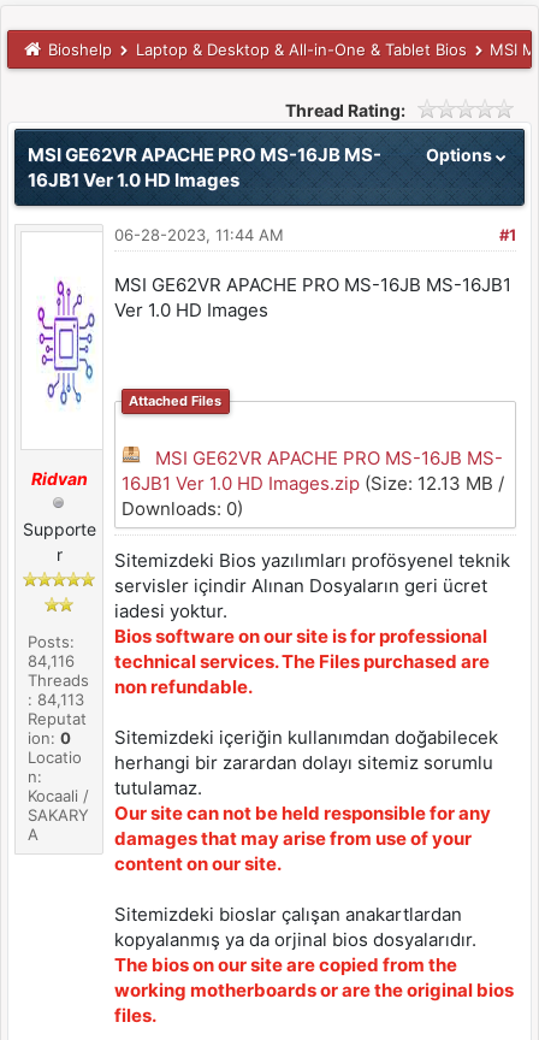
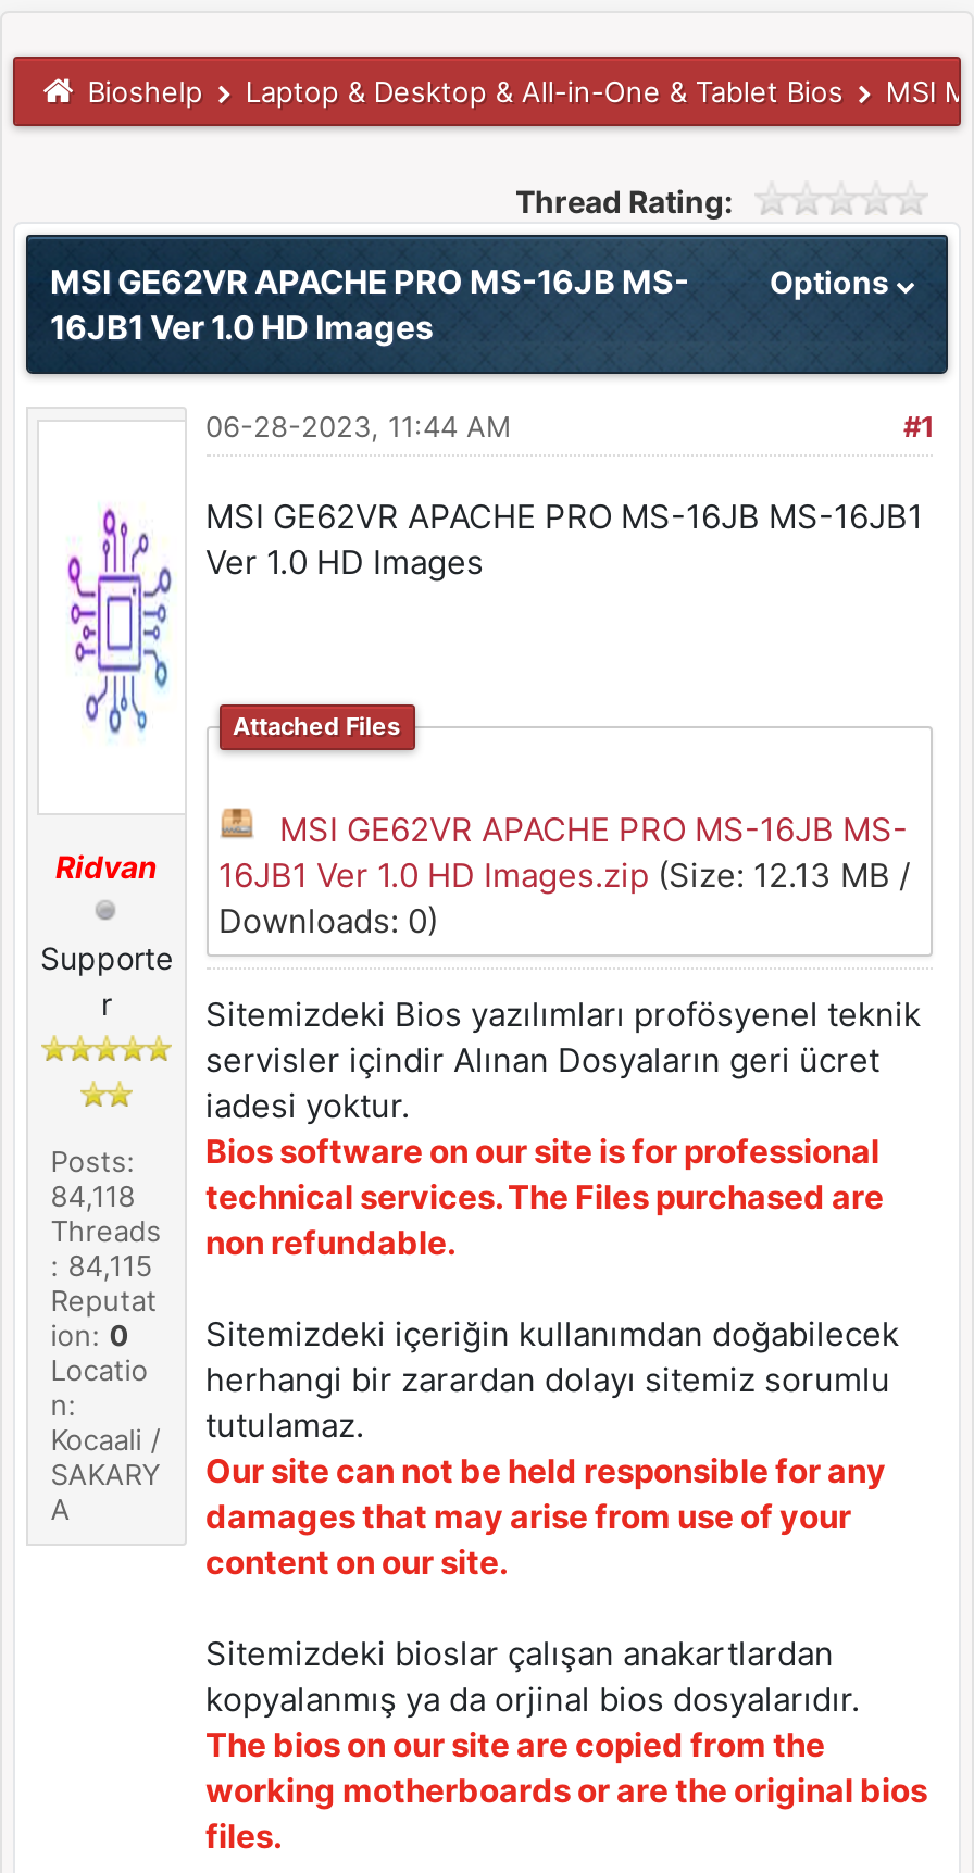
[28,651,75,670] 84,116 -> [50,1178,135,1213] 84,118
[28,690,84,709] : 84,113 -> [50,1248,153,1283] : 84,115

